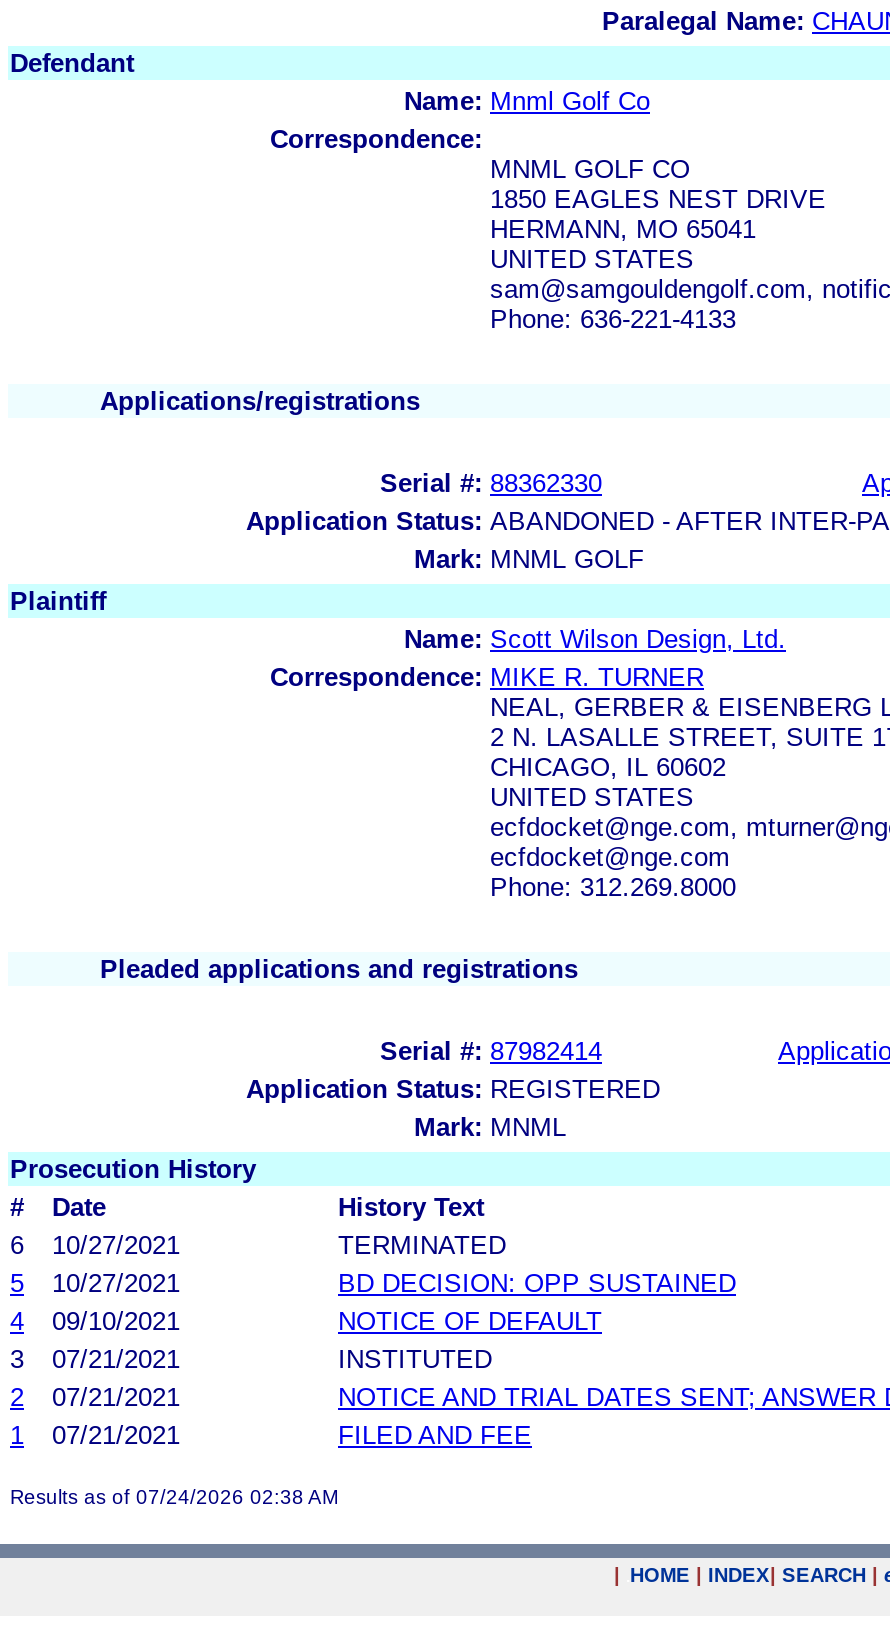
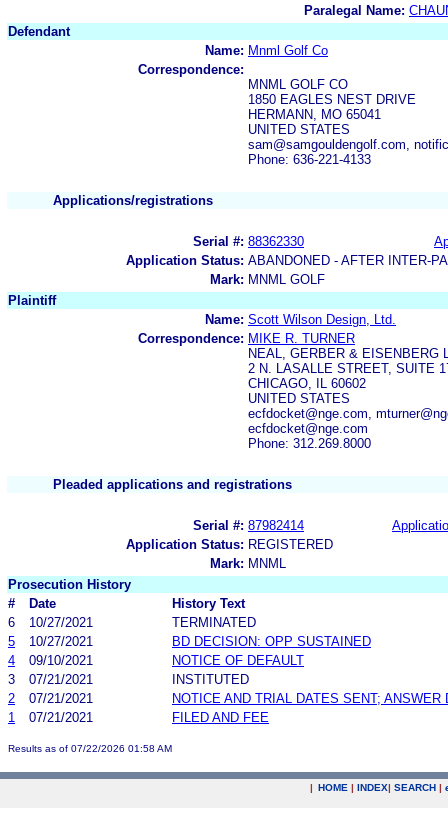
[10,1486,338,1508] Results as of 07/24/2026 02:38 AM -> [8,743,172,754] Results as of 07/22/2026 01:58 AM

